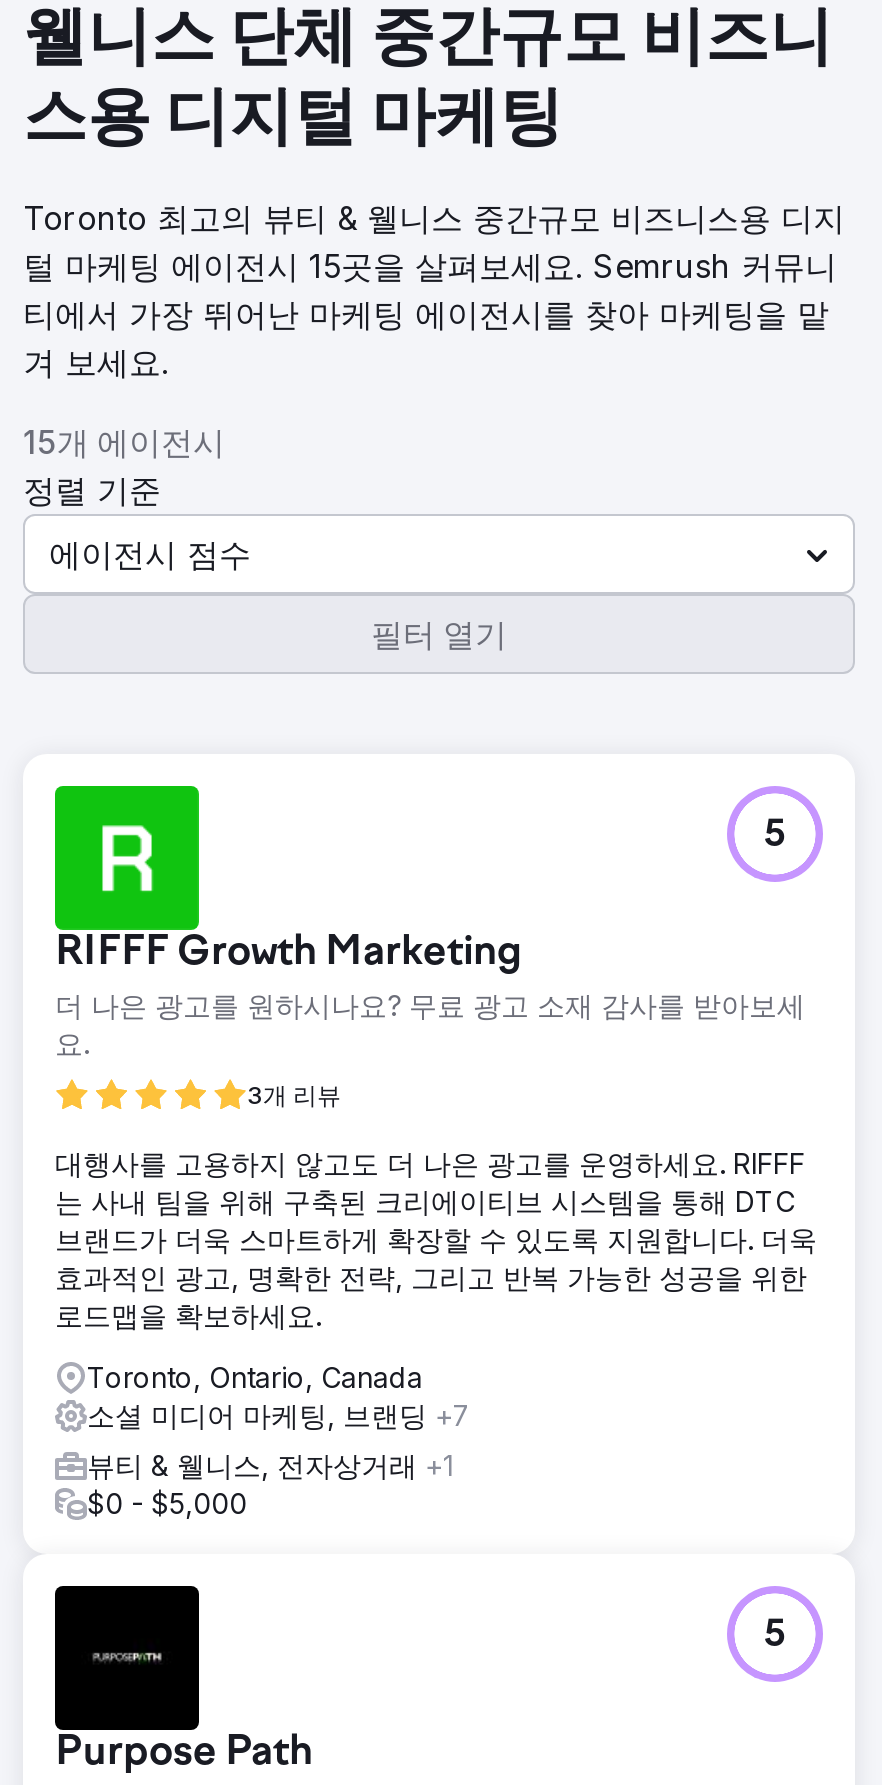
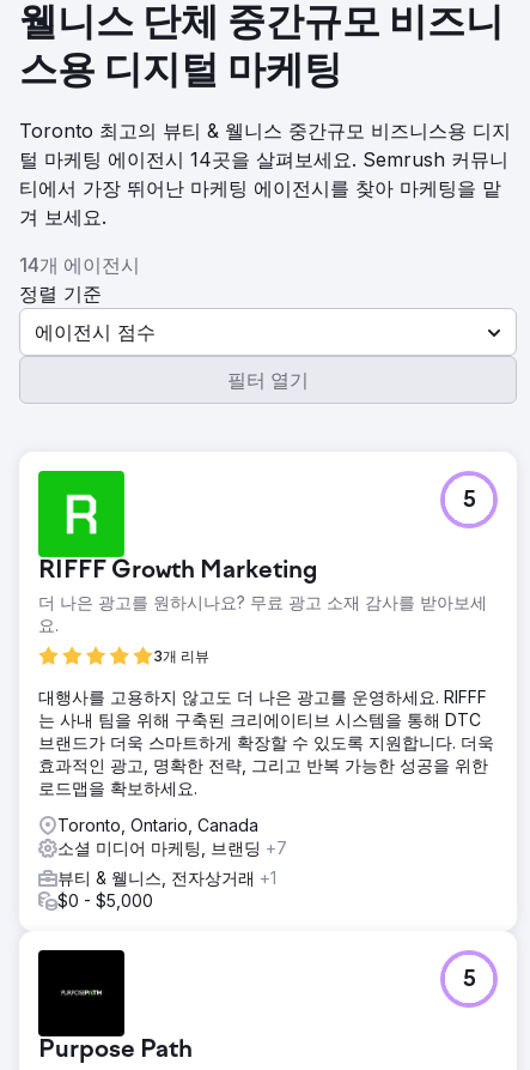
[23,246,837,286] 털 마케팅 에이전시 15곳을 살펴보세요. Semrush 커뮤니 -> [19,147,508,171] 털 마케팅 에이전시 14곳을 살펴보세요. Semrush 커뮤니
[23,422,225,462] 15개 에이전시 -> [19,253,140,277] 14개 에이전시

